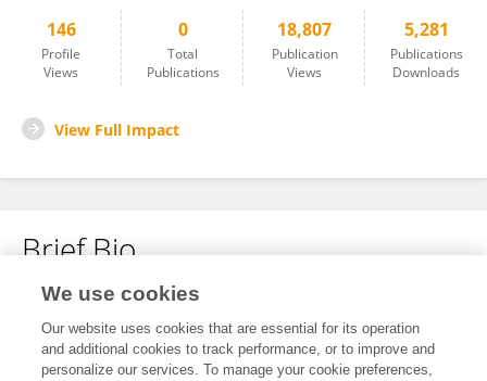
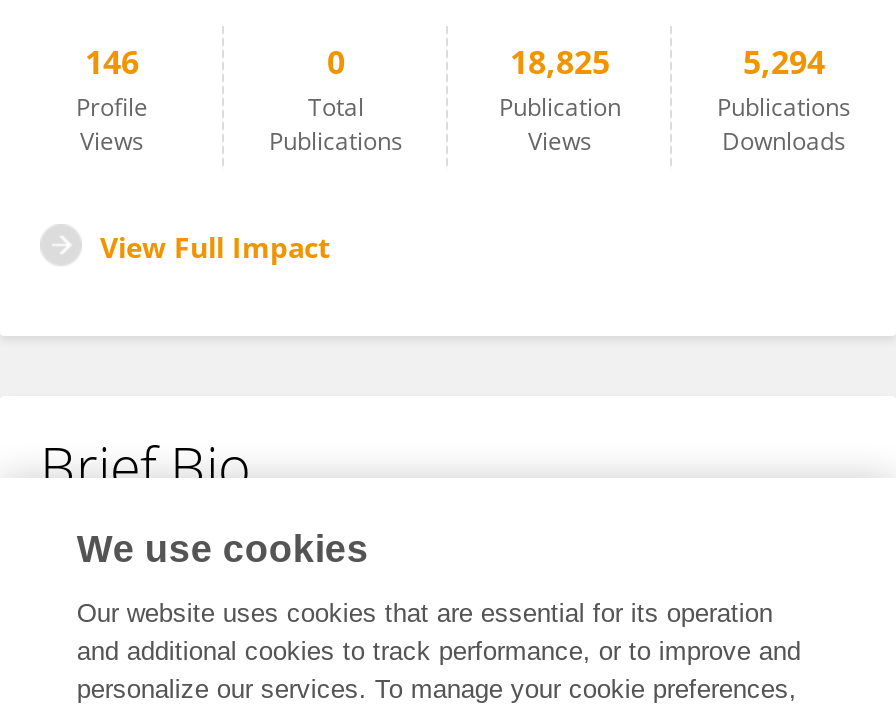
[277,17,332,41] 18,807 -> [510,40,610,84] 18,825
[404,17,448,41] 5,281 -> [743,40,825,84] 5,294

